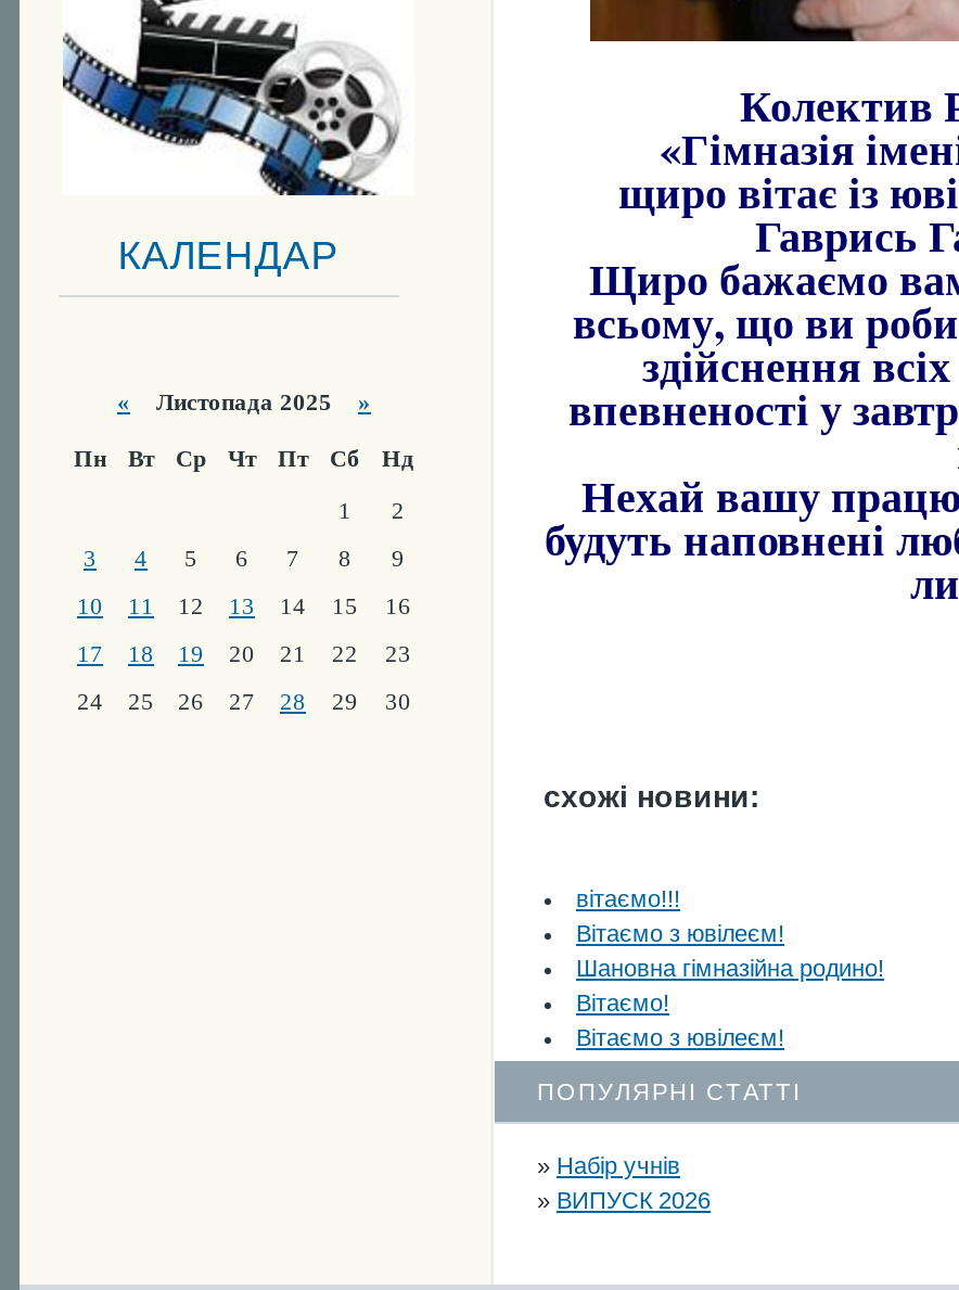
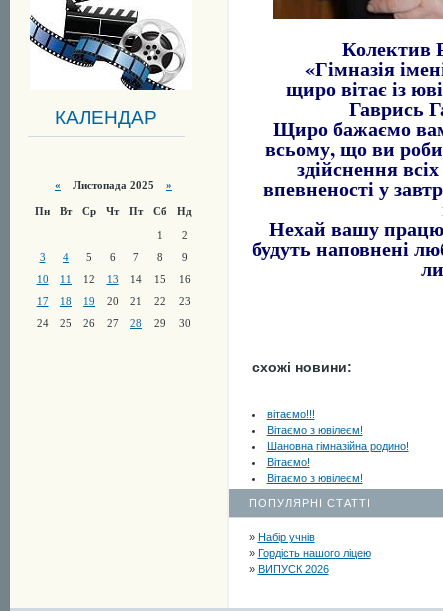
none -> [248,547,370,559] » Гордість нашого ліцею

